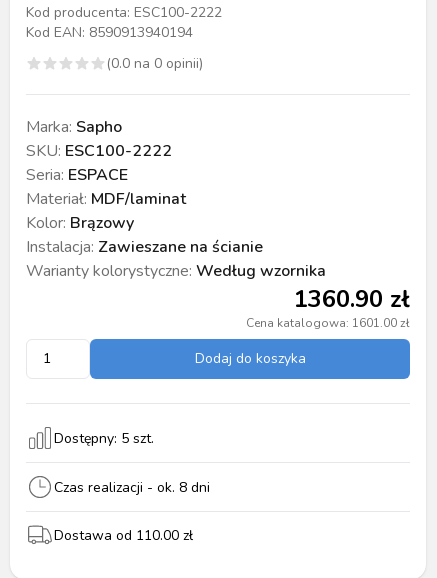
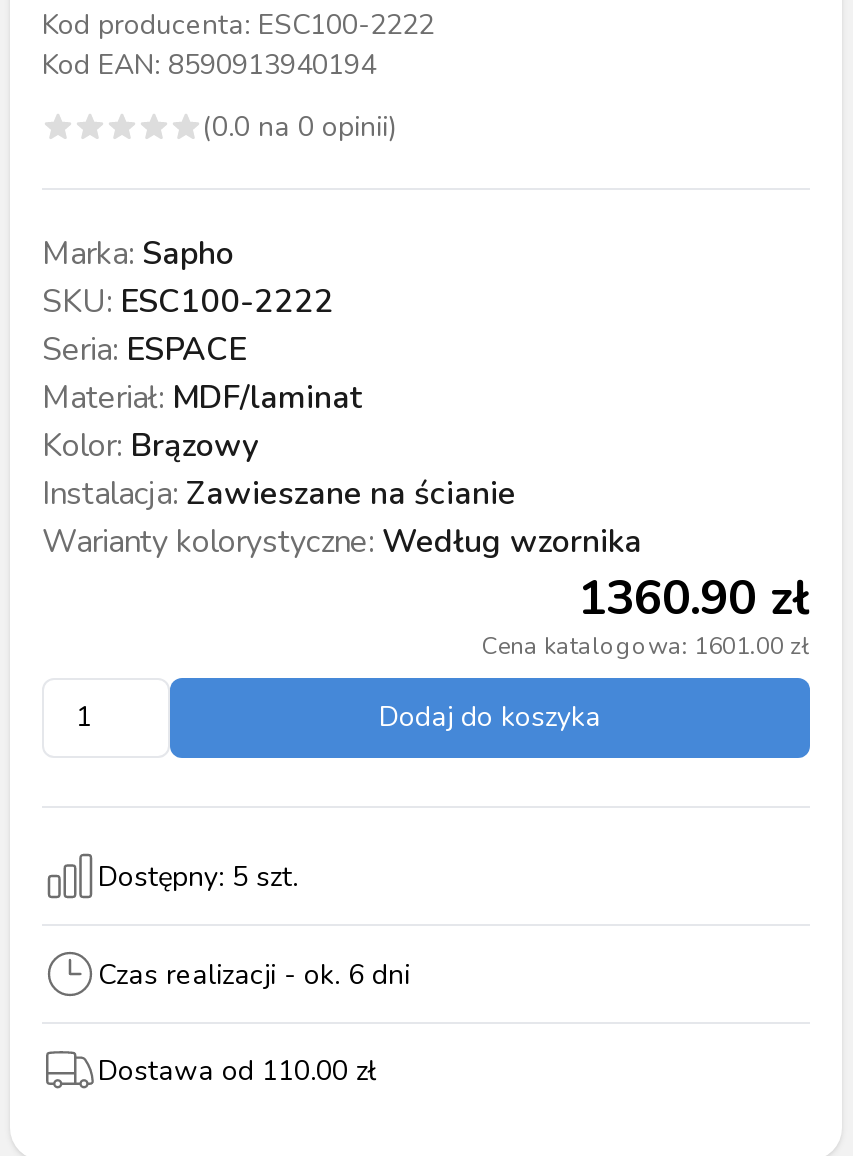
[54,478,210,497] Czas realizacji - ok. 8 dni -> [98,956,410,994] Czas realizacji - ok. 6 dni

